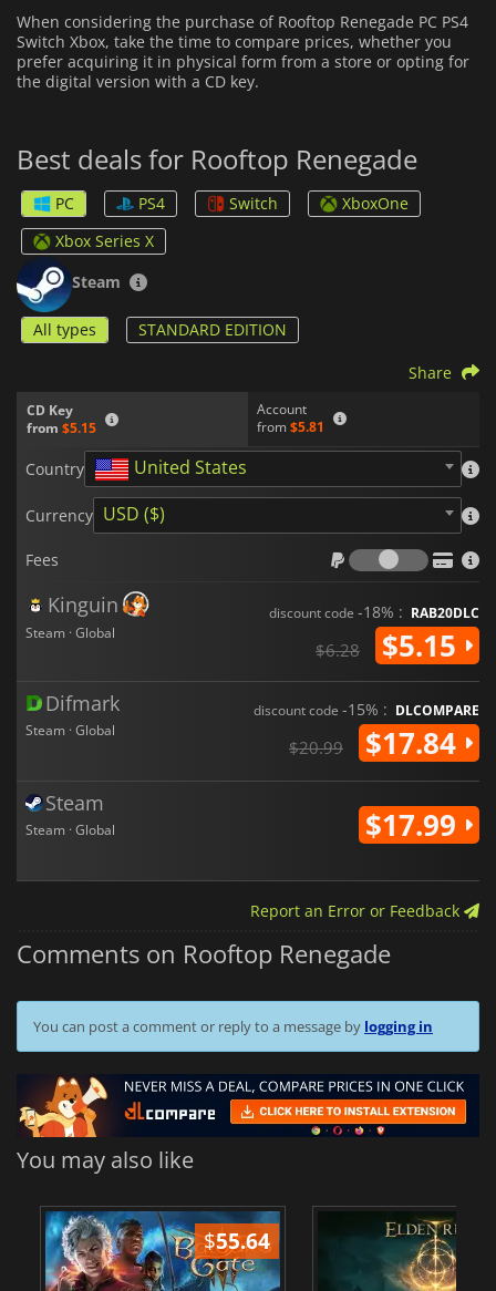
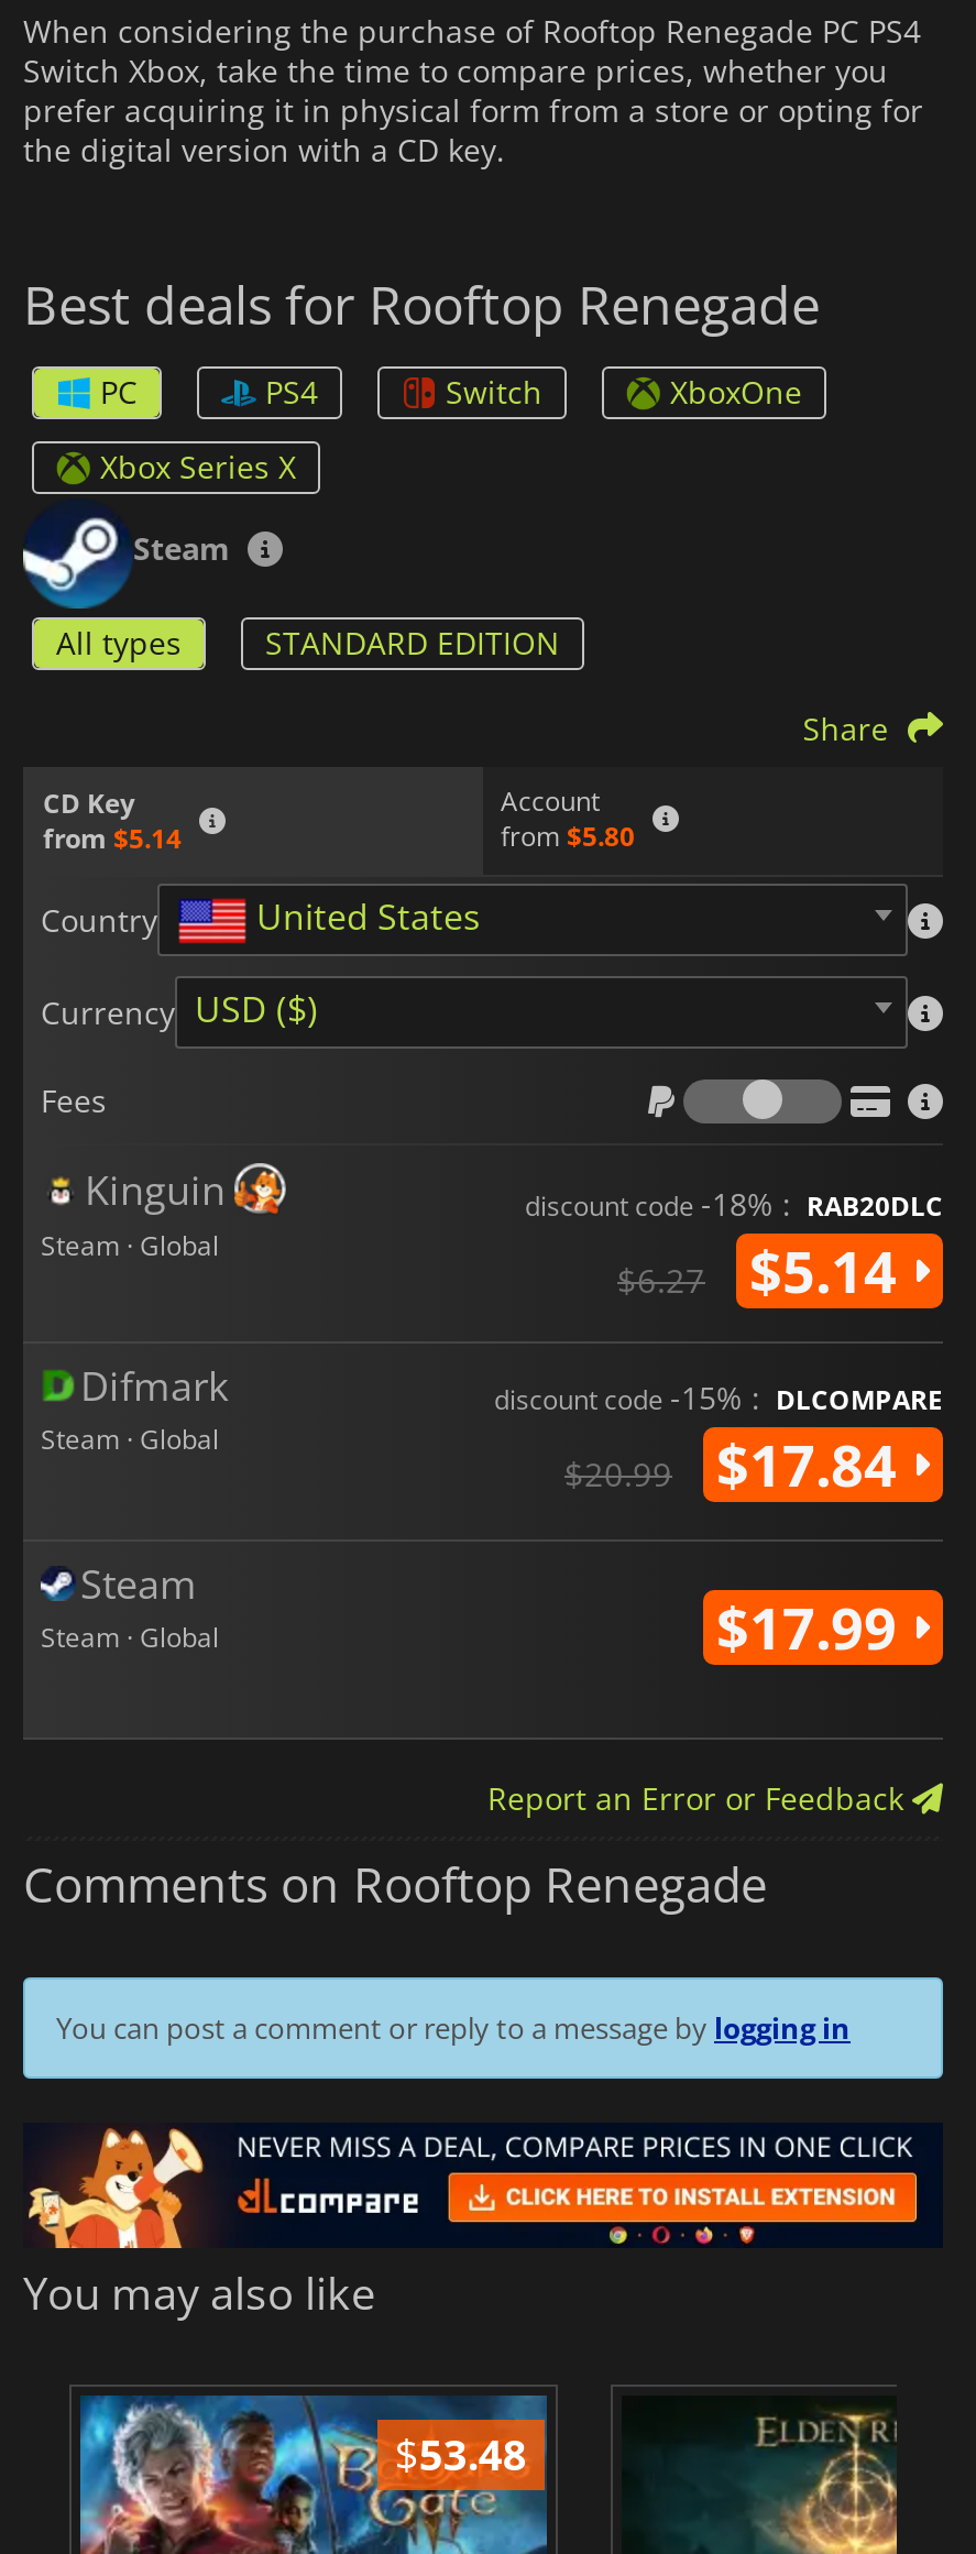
[27,418,96,437] from $5.15 -> [43,819,182,856] from $5.14
[257,418,324,436] from $5.81 -> [501,818,635,855] from $5.80
[382,625,464,665] $5.15 -> [749,1230,912,1310] $5.14
[316,638,360,661] $6.28 -> [617,1257,705,1301] $6.27
[204,1226,270,1256] $55.64 -> [395,2425,527,2484] $53.48

